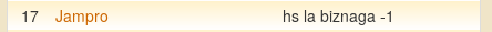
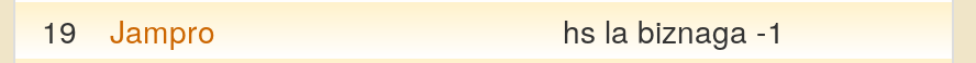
[21,4,109,26] 17 Jampro -> [42,9,215,52] 19 Jampro

